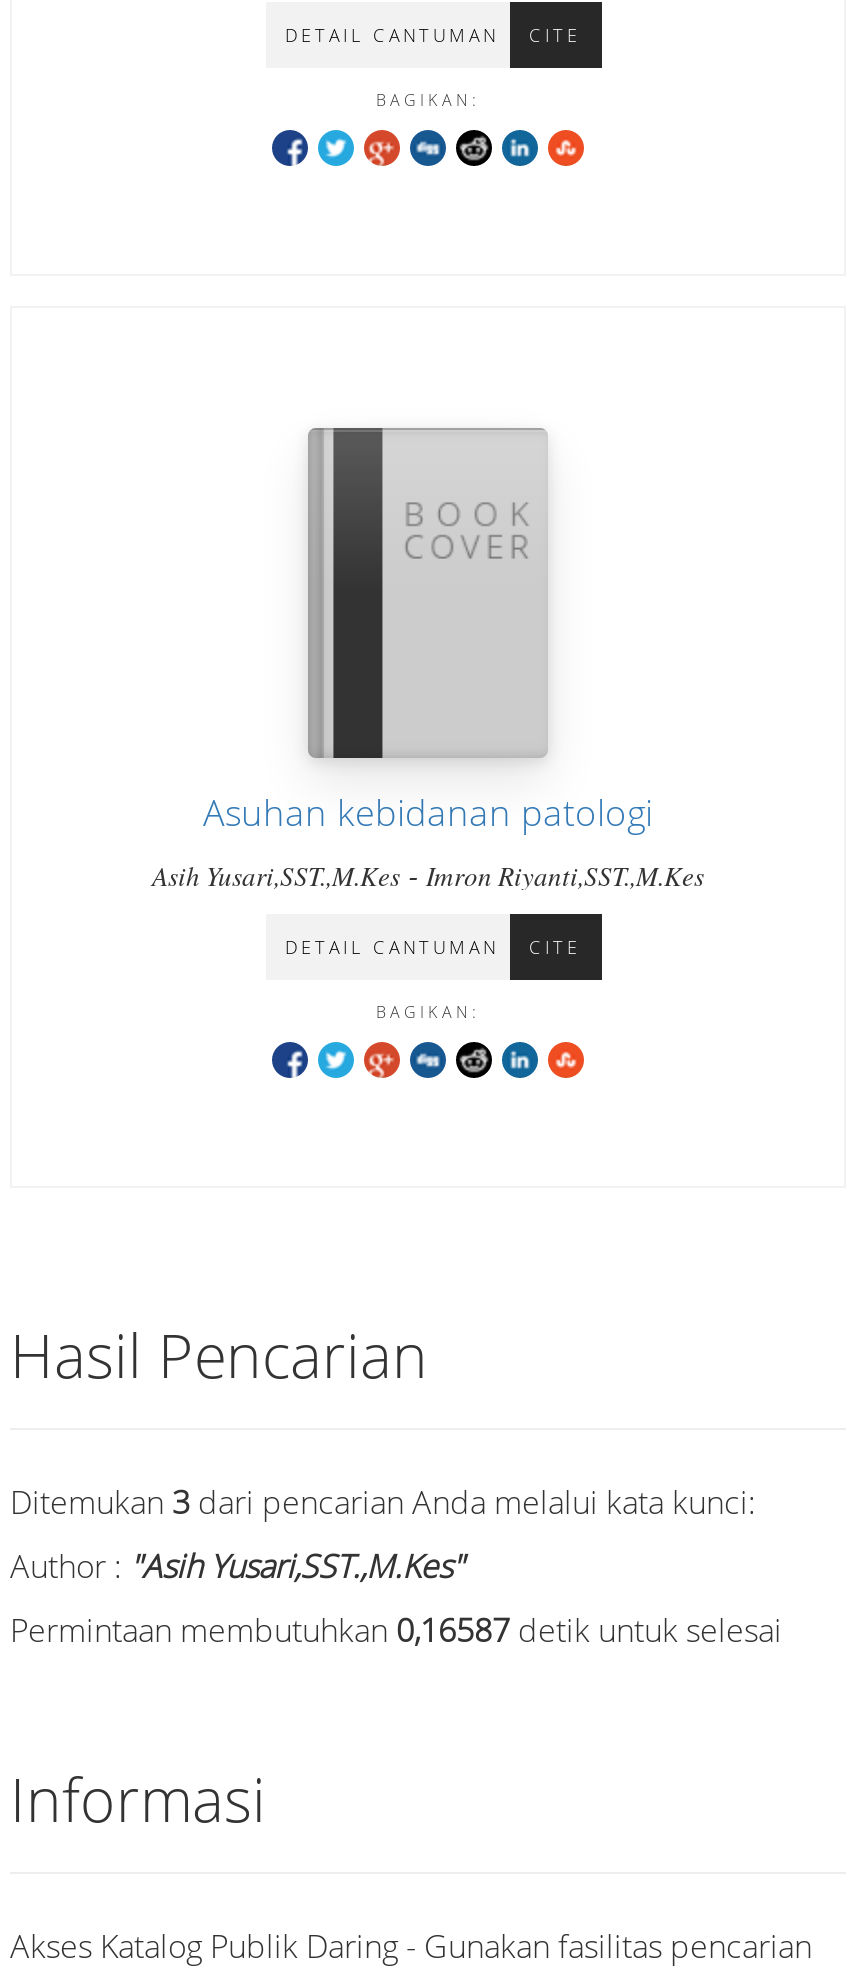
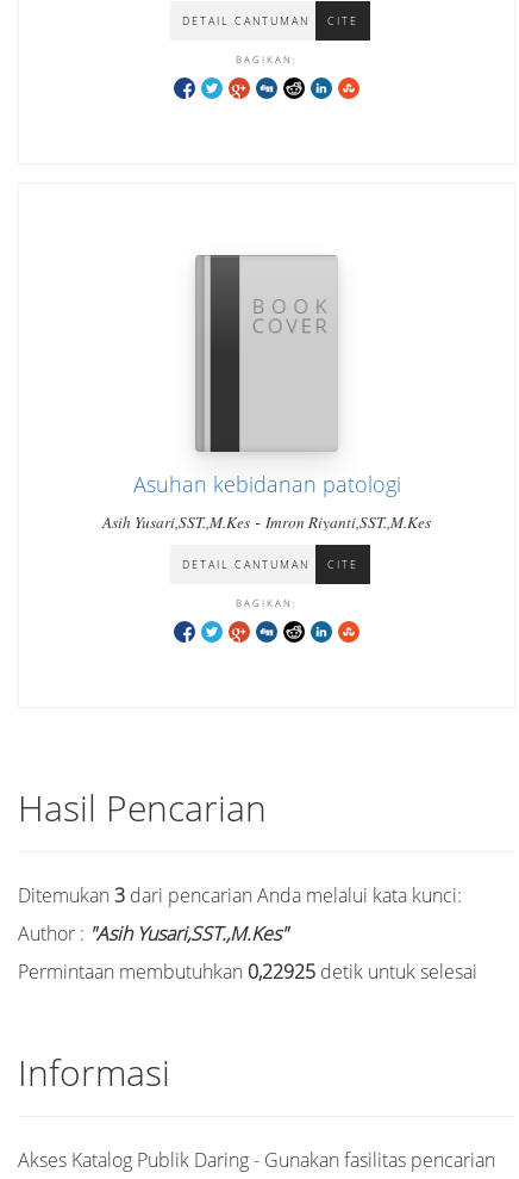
[10,1608,782,1652] Permintaan membutuhkan 0,16587 detik untuk selesai -> [18,958,477,985] Permintaan membutuhkan 0,22925 detik untuk selesai

